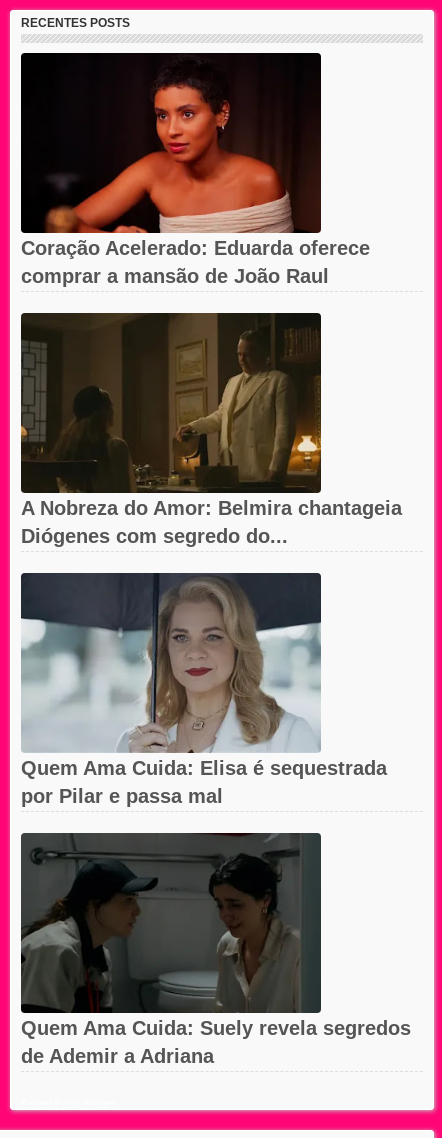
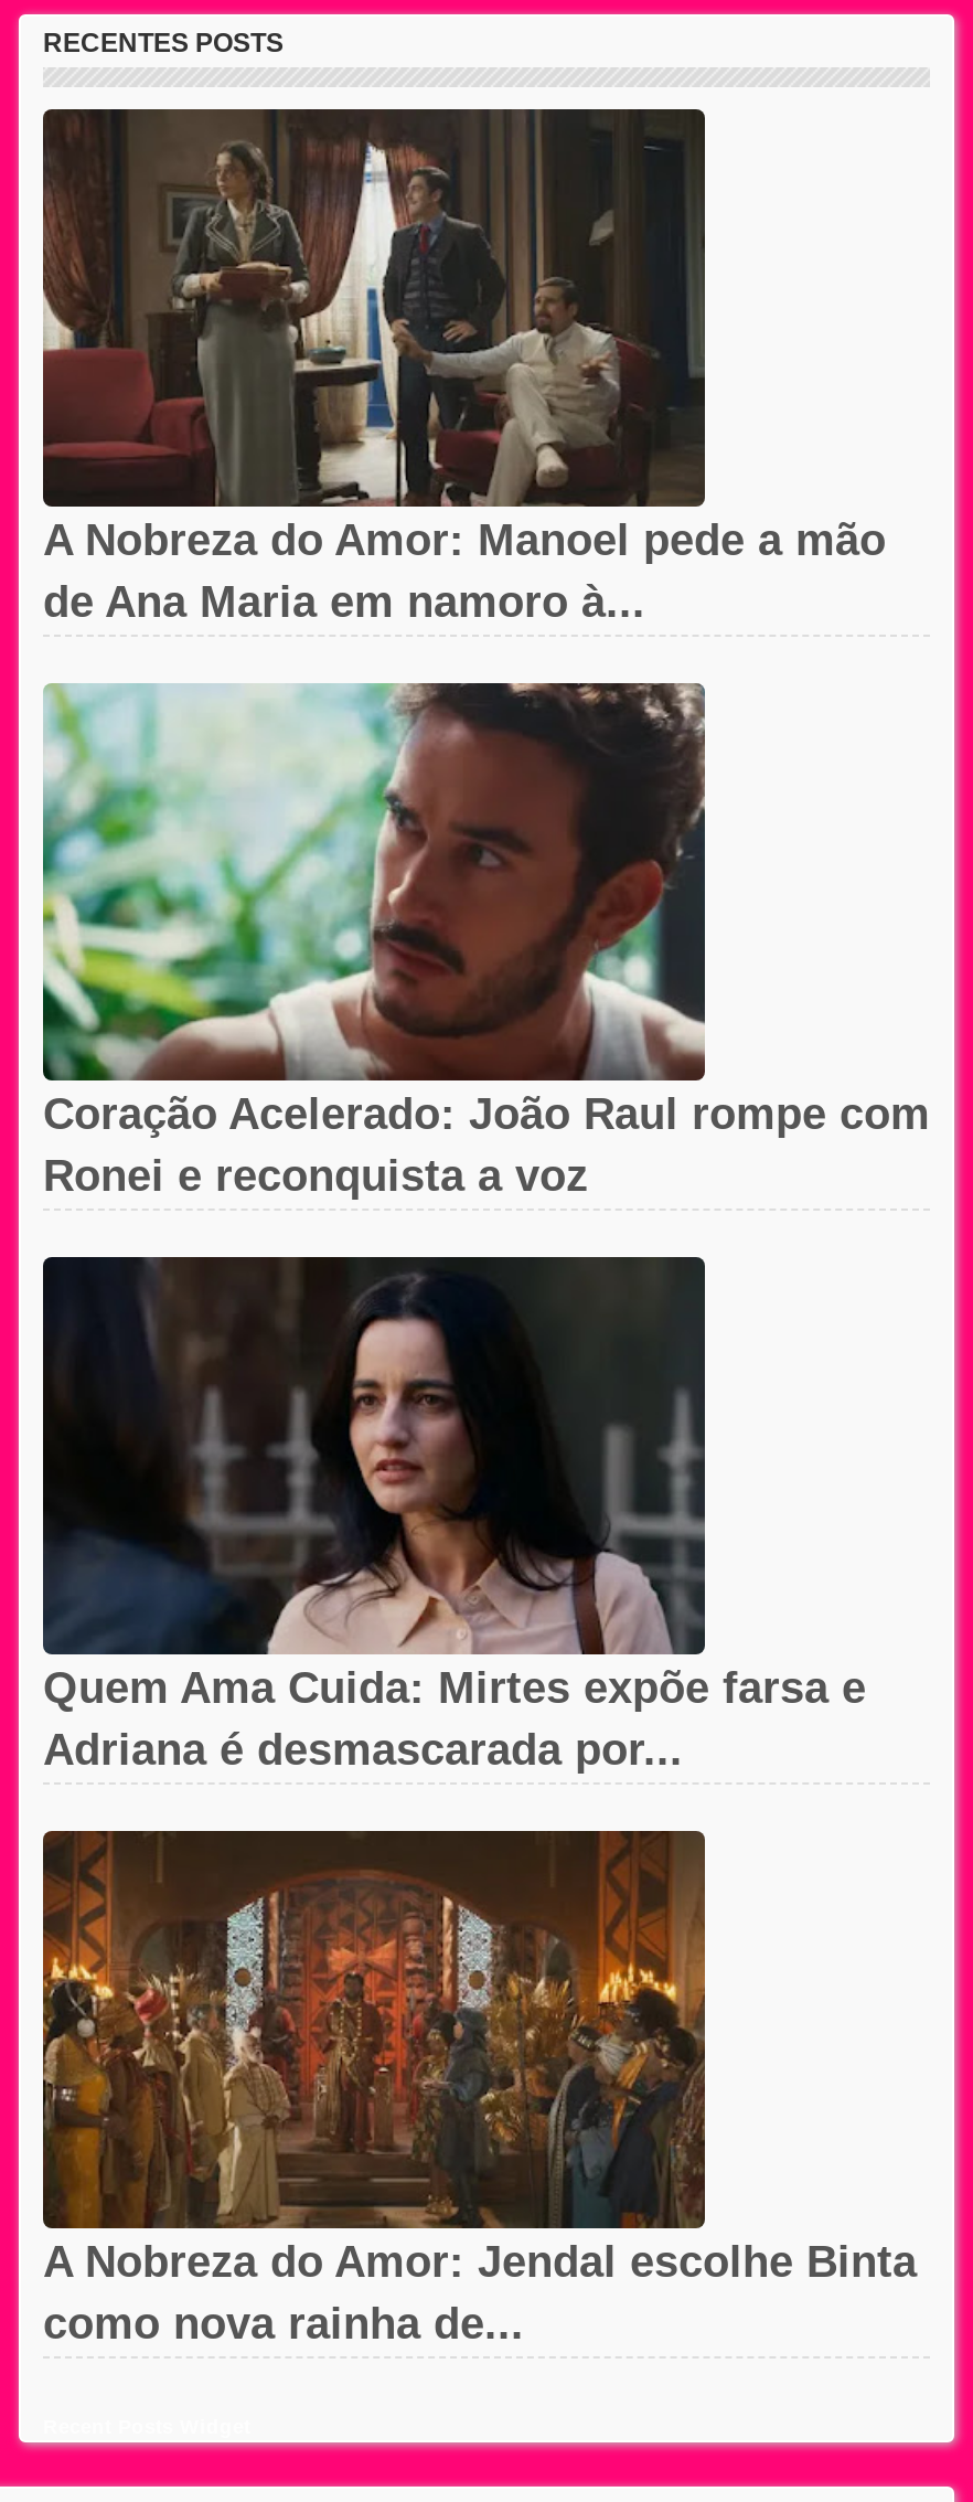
[20,53,370,287] [image] | Coração Acelerado: Eduarda oferece | comprar a mansão de João Raul -> [41,109,886,625] [image] | A Nobreza do Amor: Manoel pede a mão | de Ana Maria em namoro à...
[20,312,402,547] [image] | A Nobreza do Amor: Belmira chantageia | Diógenes com segredo do... -> [41,681,930,1199] [image] | Coração Acelerado: João Raul rompe com | Ronei e reconquista a voz
[21,573,387,807] [image] | Quem Ama Cuida: Elisa é sequestrada | por Pilar e passa mal -> [41,1257,866,1773] [image] | Quem Ama Cuida: Mirtes expõe farsa e | Adriana é desmascarada por...
[21,833,411,1067] [image] | Quem Ama Cuida: Suely revela segredos | de Ademir a Adriana -> [43,1831,917,2347] [image] | A Nobreza do Amor: Jendal escolhe Binta | como nova rainha de...

